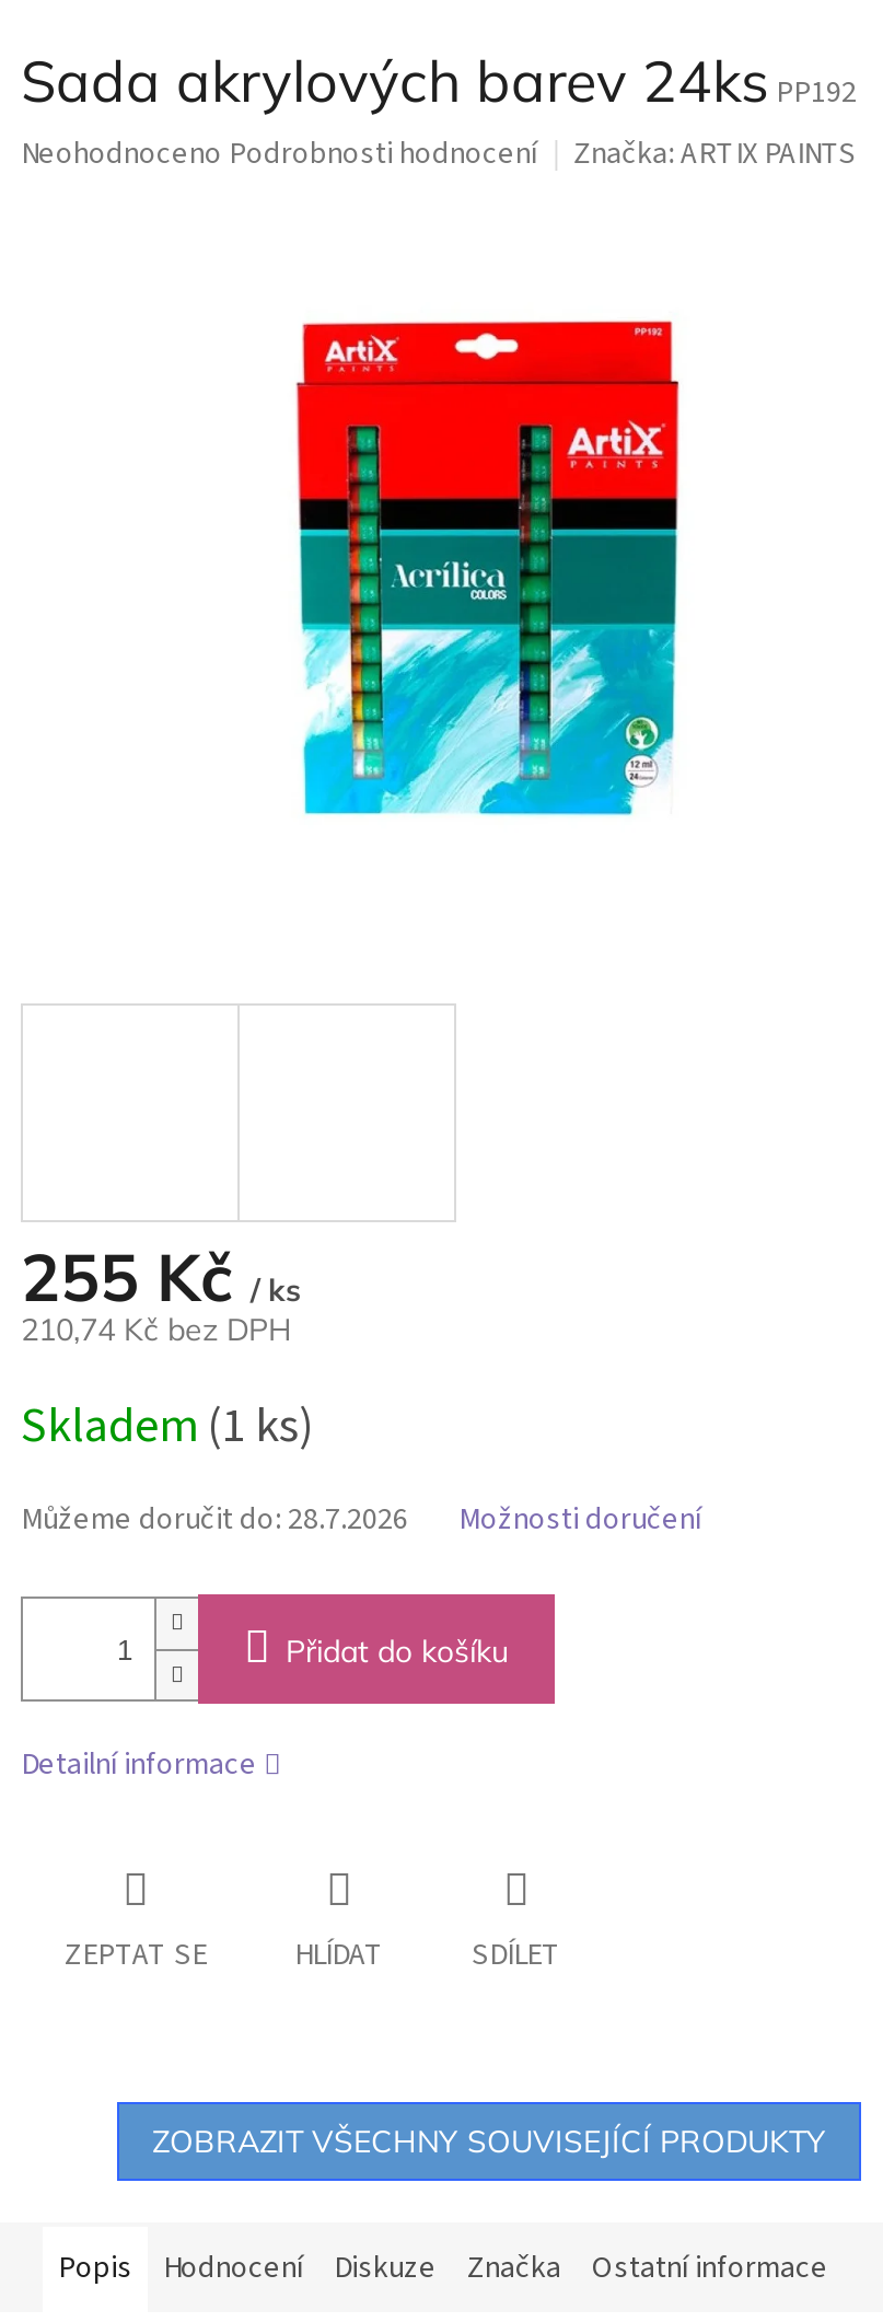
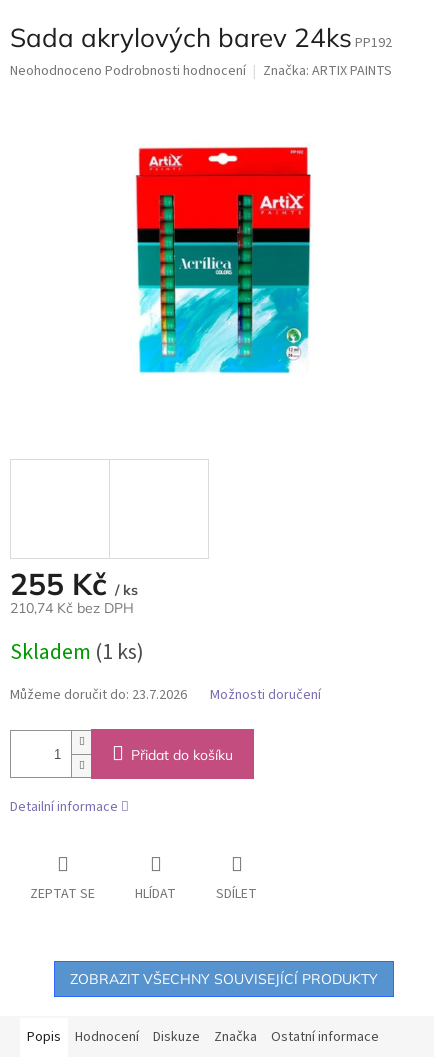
[21,1499,408,1543] Můžeme doručit do: 28.7.2026 -> [10,685,187,705] Můžeme doručit do: 23.7.2026

